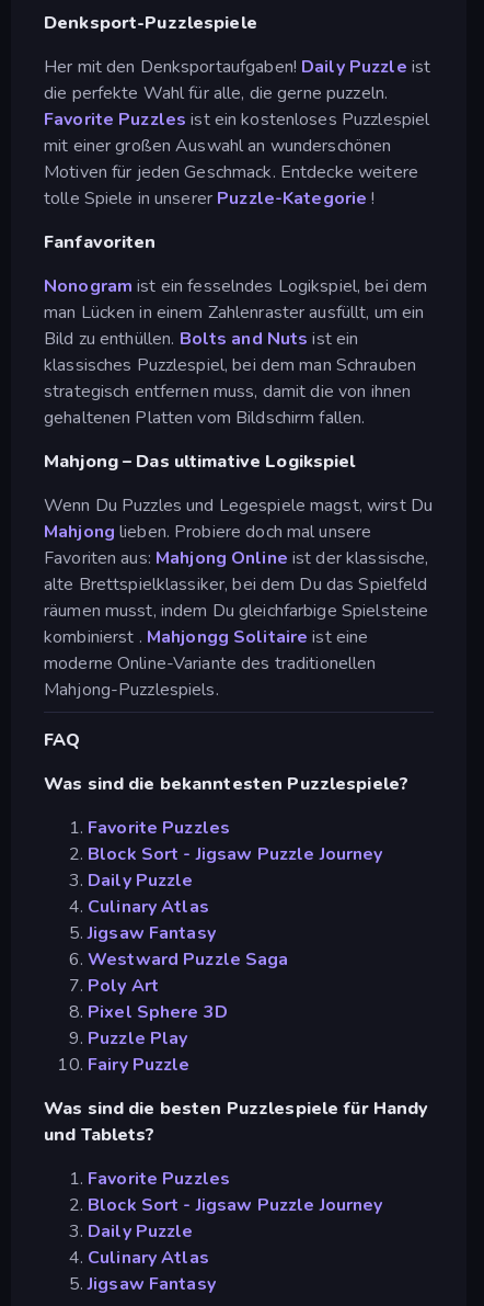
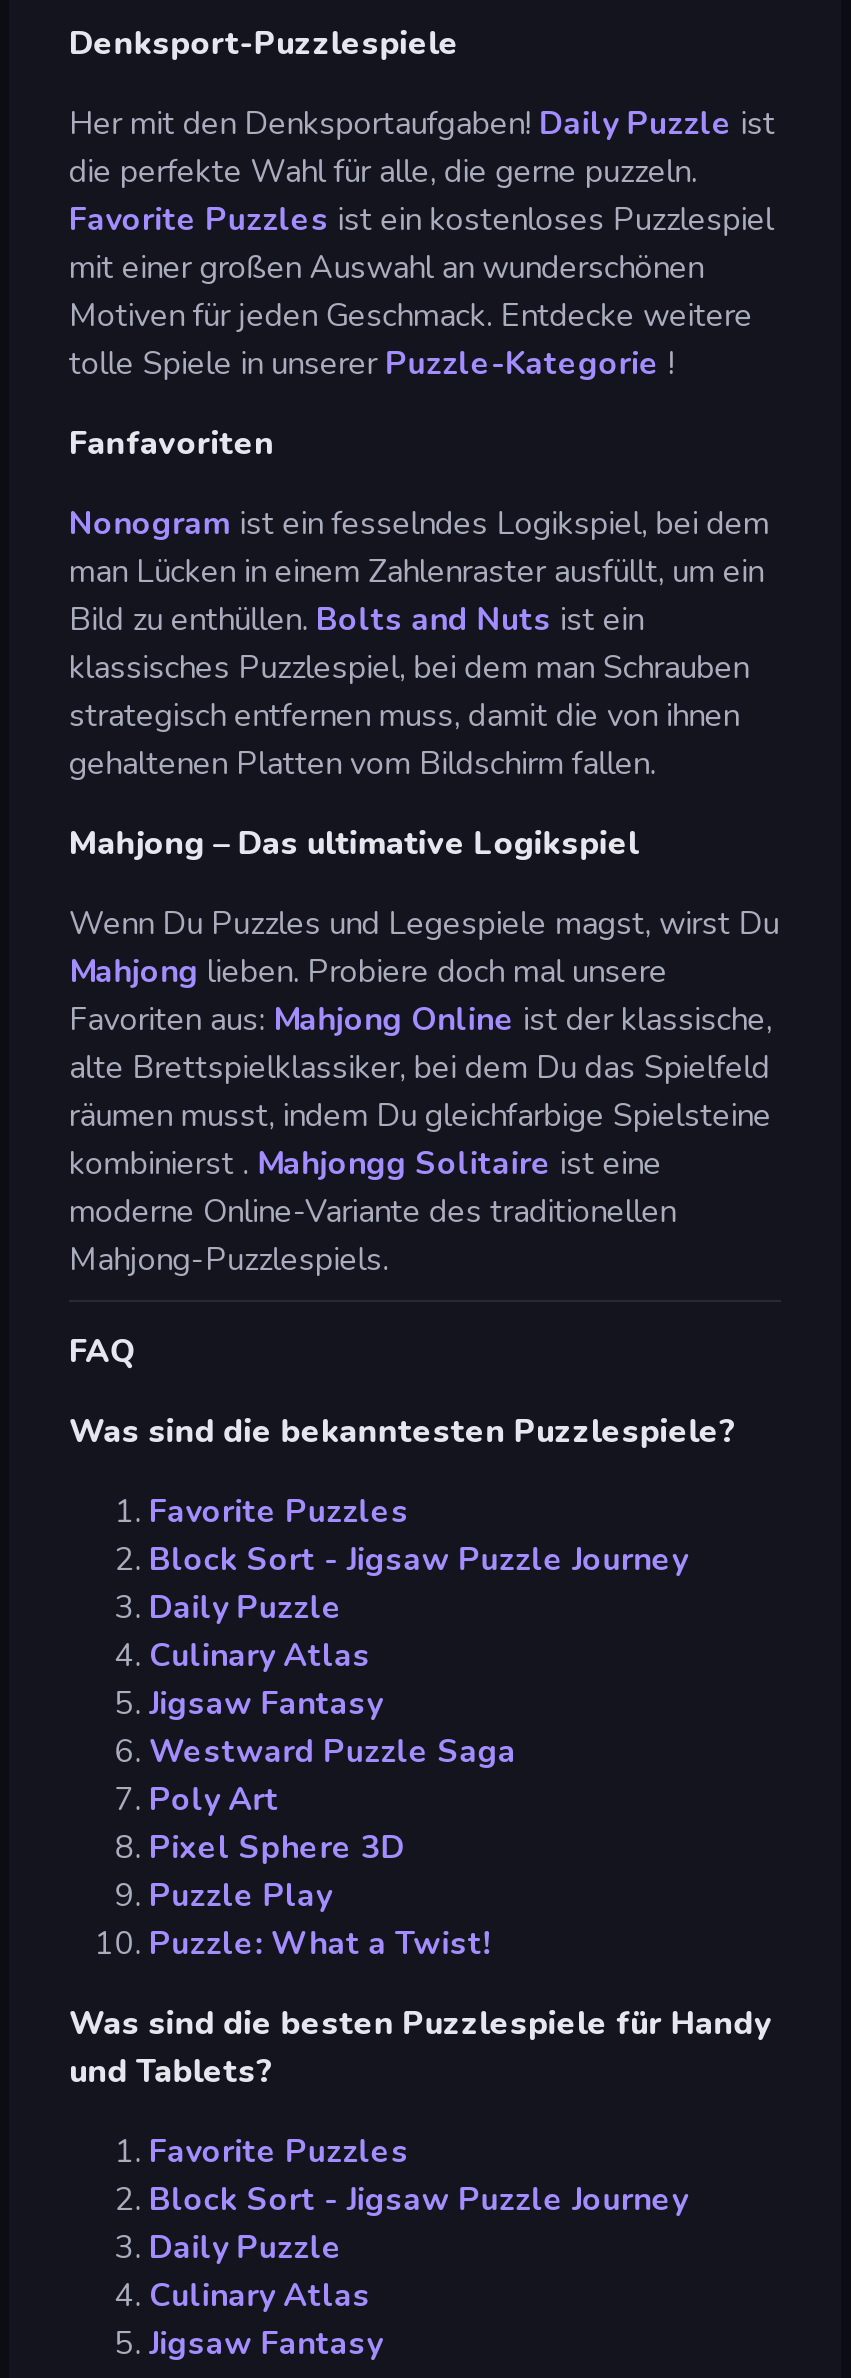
[88,1053,190,1077] Fairy Puzzle -> [149,1922,491,1966] Puzzle: What a Twist!

